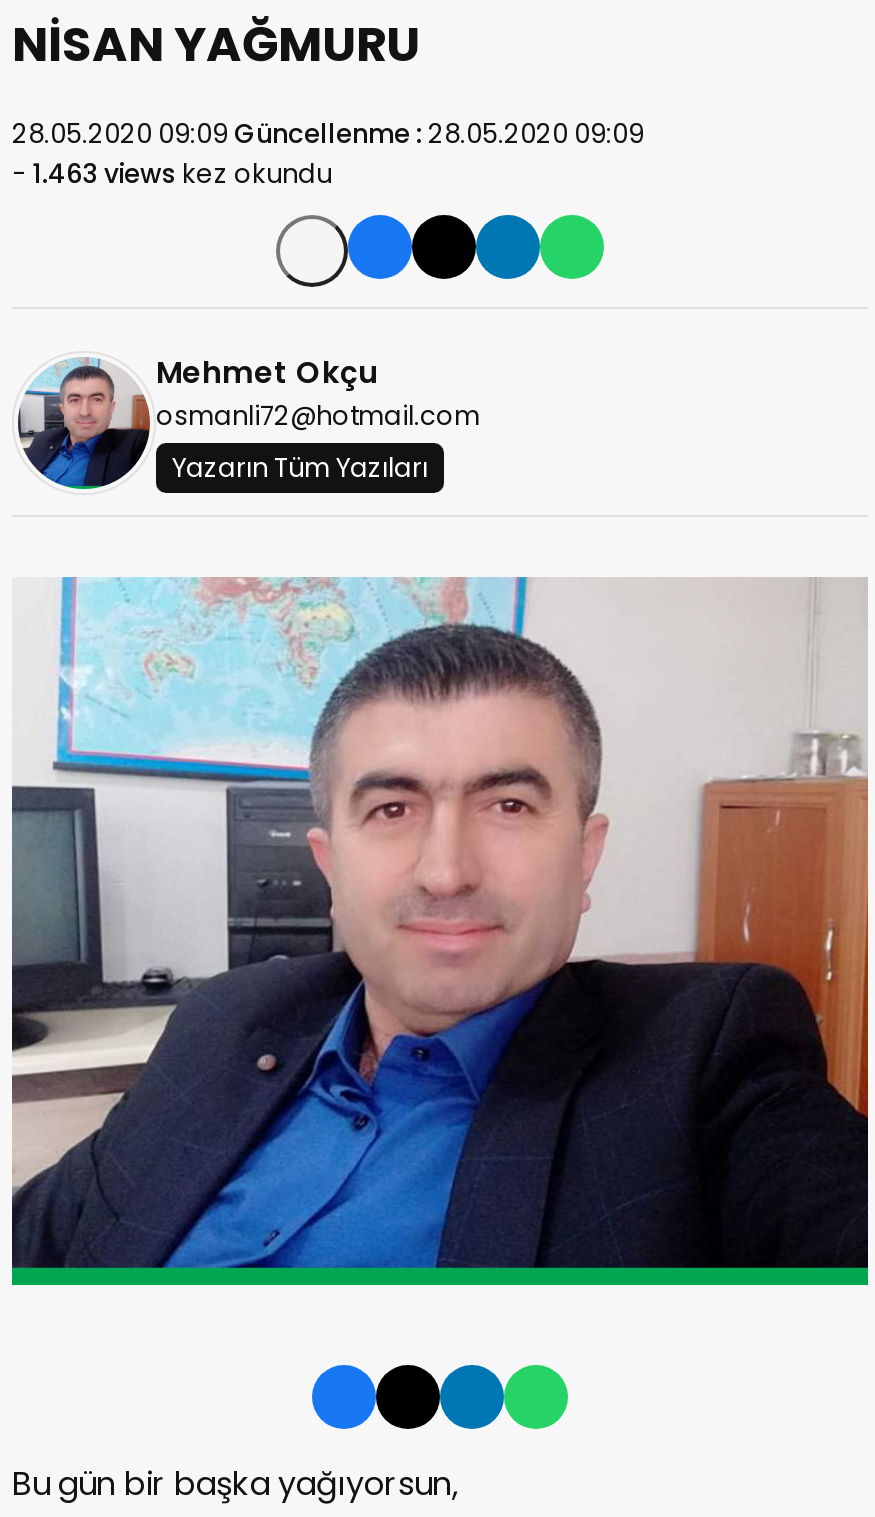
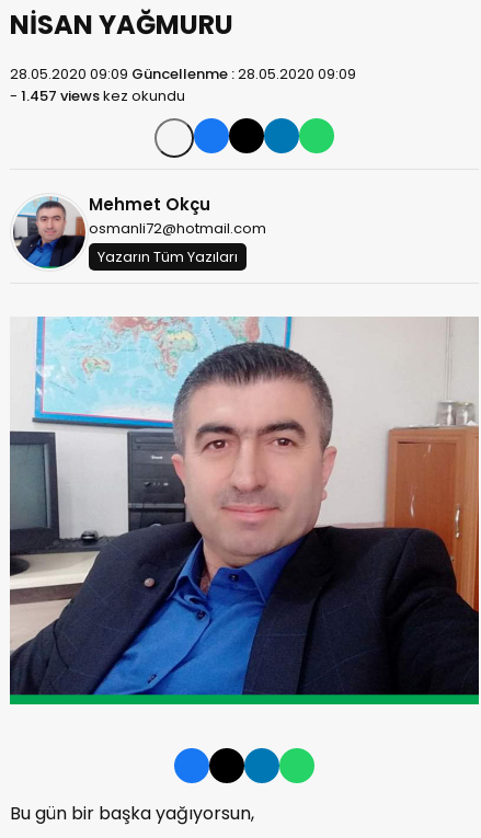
[12,155,332,193] - 1.463 views kez okundu -> [10,85,185,106] - 1.457 views kez okundu

